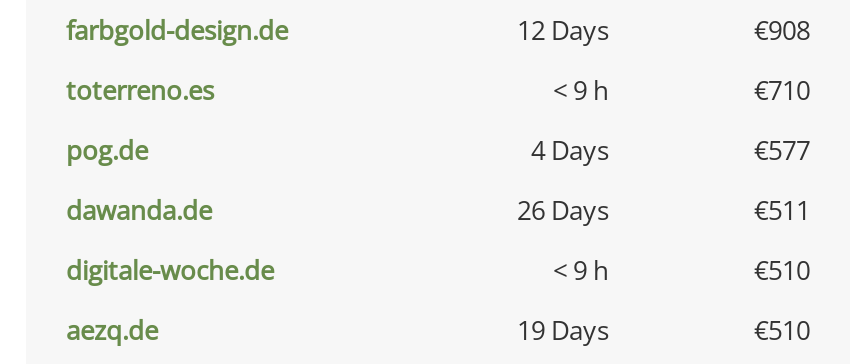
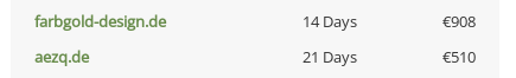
[517,12,609,48] 12 Days -> [302,11,356,32] 14 Days
[66,72,810,288] toterreno.es | < 9 h | €710 | pog.de | 4 Days | €577 | dawanda.de | 26 Days | €511 | digitale-woche.de | < 9 h | €510 -> none
[517,312,609,348] 19 Days -> [302,46,356,67] 21 Days

